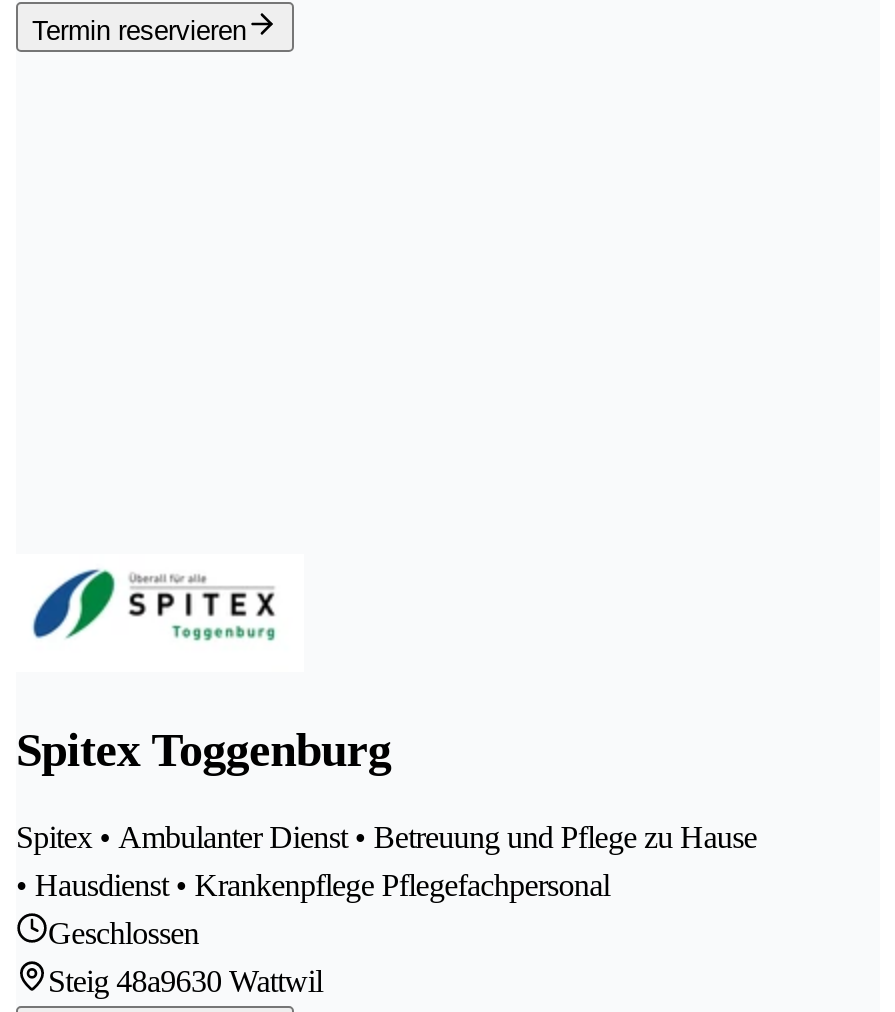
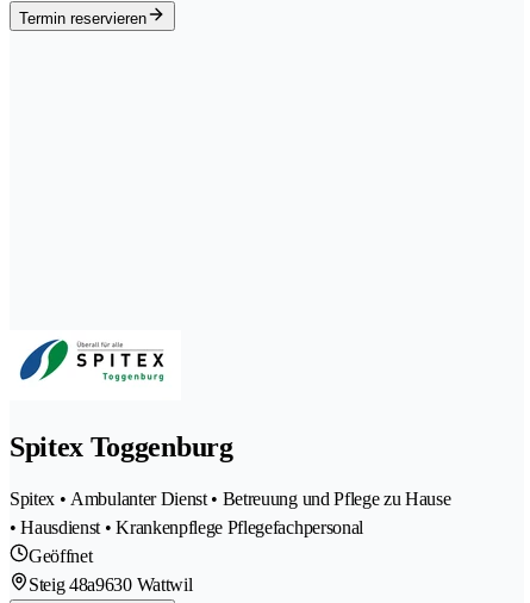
[48,915,199,949] Geschlossen -> [29,545,92,566] Geöffnet

